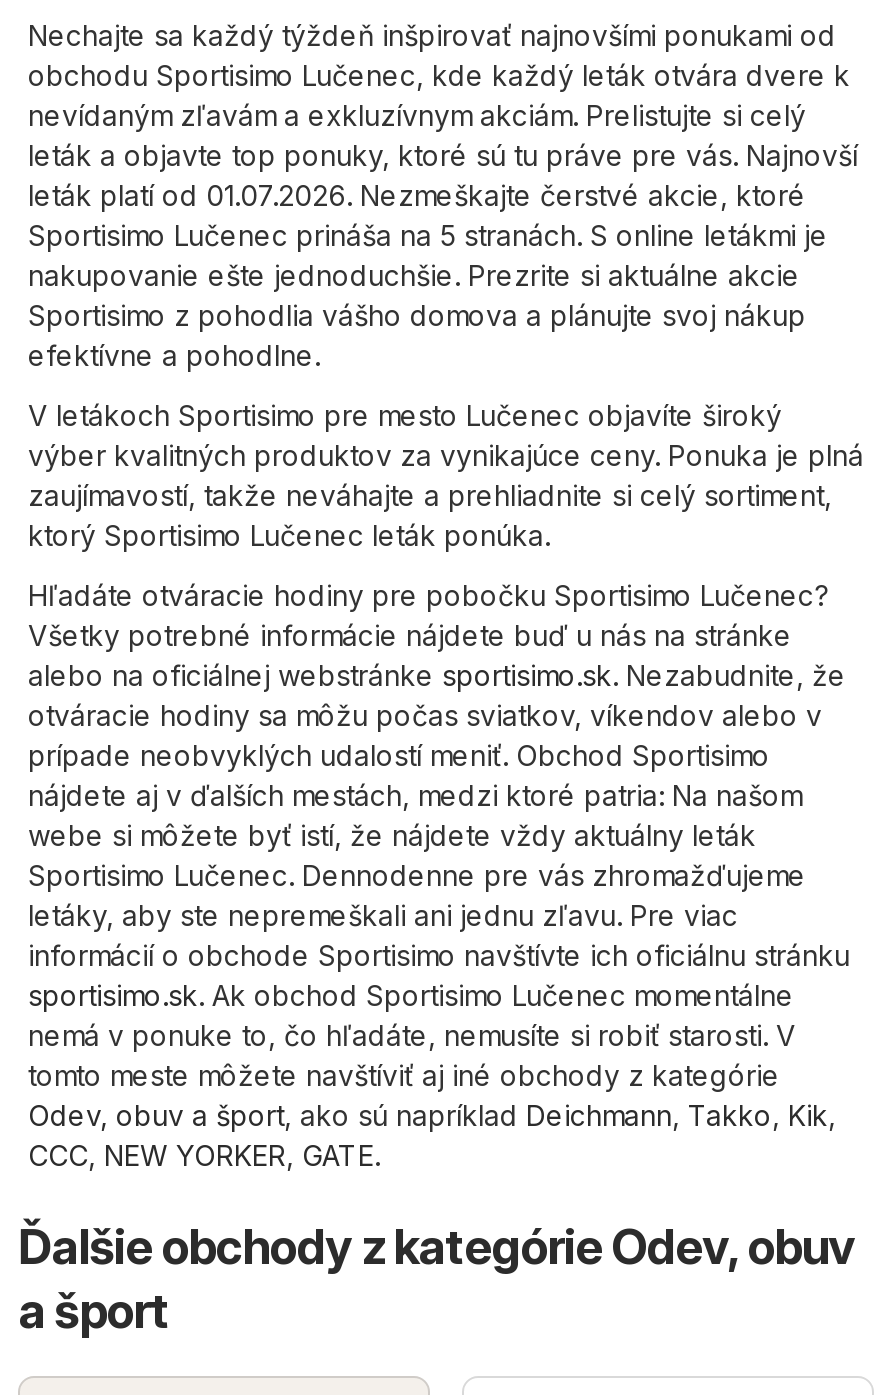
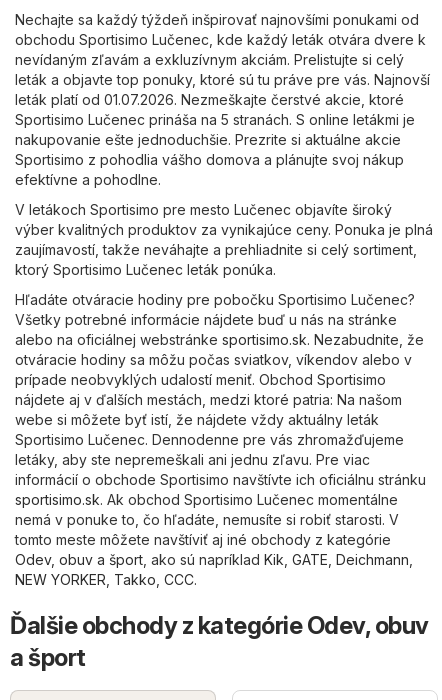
[28,1097,836,1171] Odev, obuv a šport, ako sú napríklad Deichmann, Takko, Kik, | CCC, NEW YORKER, GATE. -> [15,551,413,588] Odev, obuv a šport, ako sú napríklad Kik, GATE, Deichmann, | NEW YORKER, Takko, CCC.

